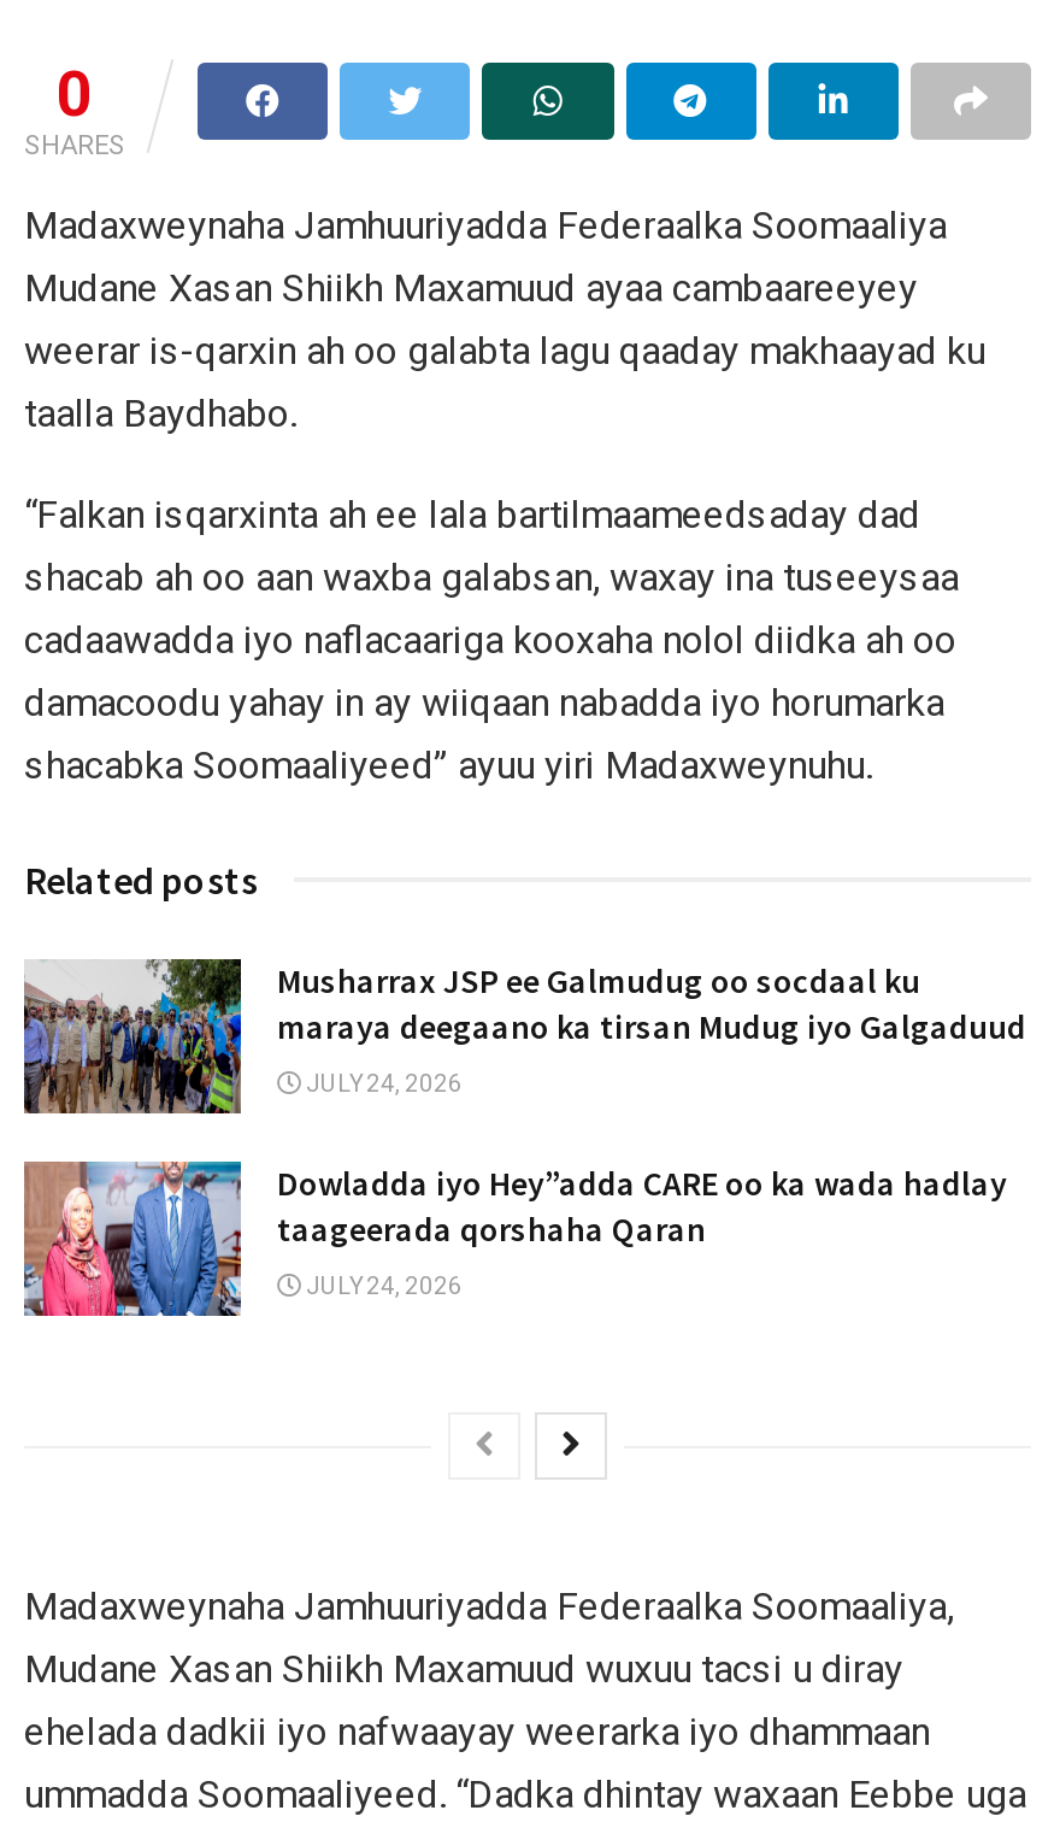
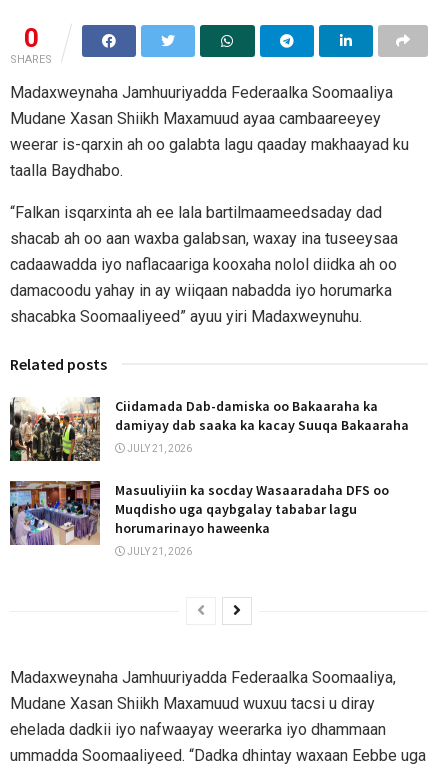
[22,957,1026,1116] [image] | Musharrax JSP ee Galmudug oo socdaal ku | maraya deegaano ka tirsan Mudug iyo Galgaduud -> [10,396,409,461] [image] | Ciidamada Dab-damiska oo Bakaaraha ka | damiyay dab saaka ka kacay Suuqa Bakaaraha
[301,1070,463,1096] JULY 24, 2026 -> [125,443,192,454] JULY 21, 2026
[22,1159,1007,1318] [image] | Dowladda iyo Hey”adda CARE oo ka wada hadlay | taageerada qorshaha Qaran -> [9,480,389,546] [image] | Masuuliyiin ka socday Wasaaradaha DFS oo | Muqdisho uga qaybgalay tababar lagu | horumarinayo haweenka
[301,1273,463,1299] JULY 24, 2026 -> [125,546,192,557] JULY 21, 2026

